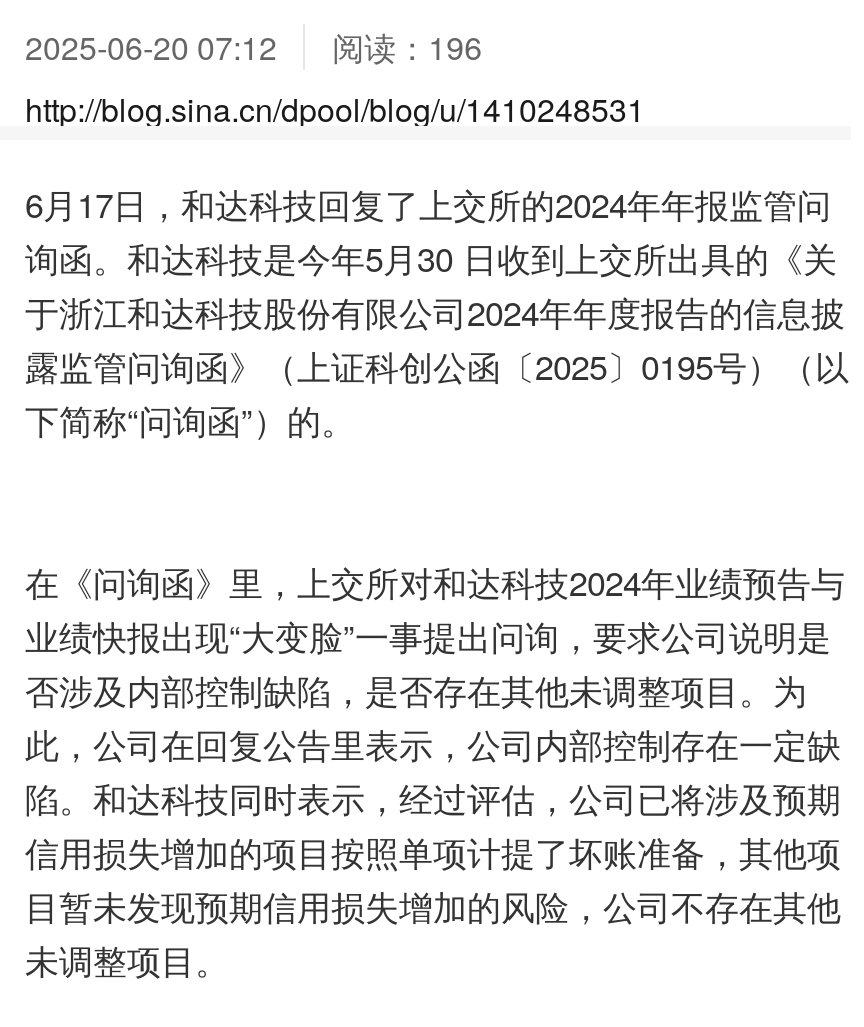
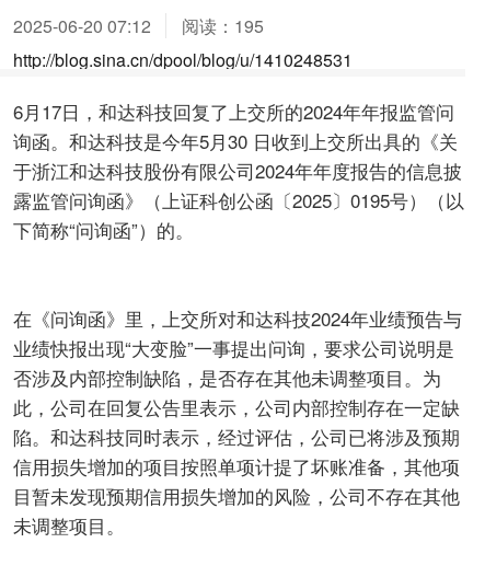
[25,24,482,70] 2025-06-20 07:12 阅读：196 -> [13,13,263,38] 2025-06-20 07:12 阅读：195

